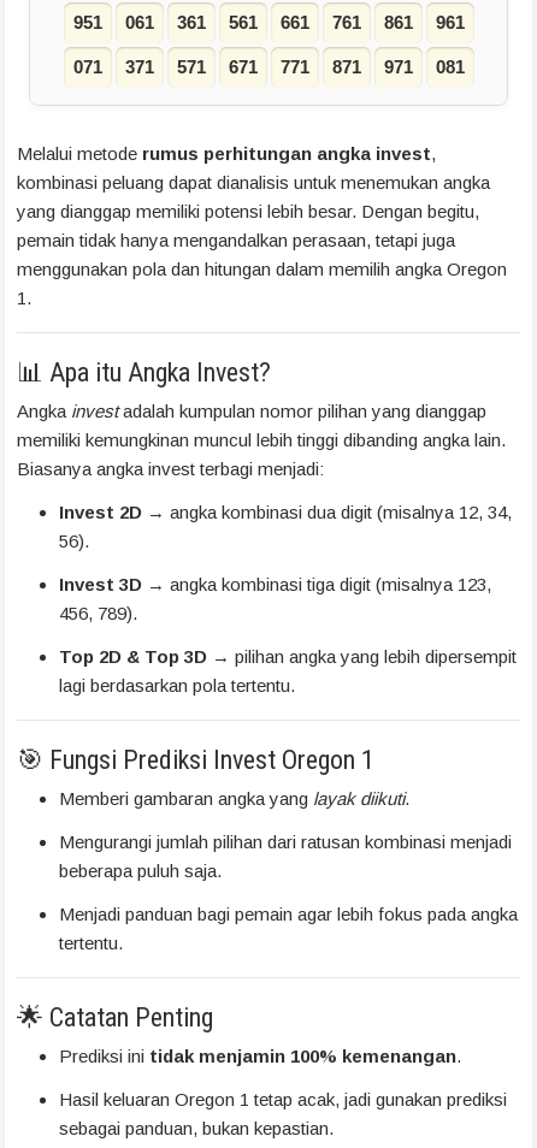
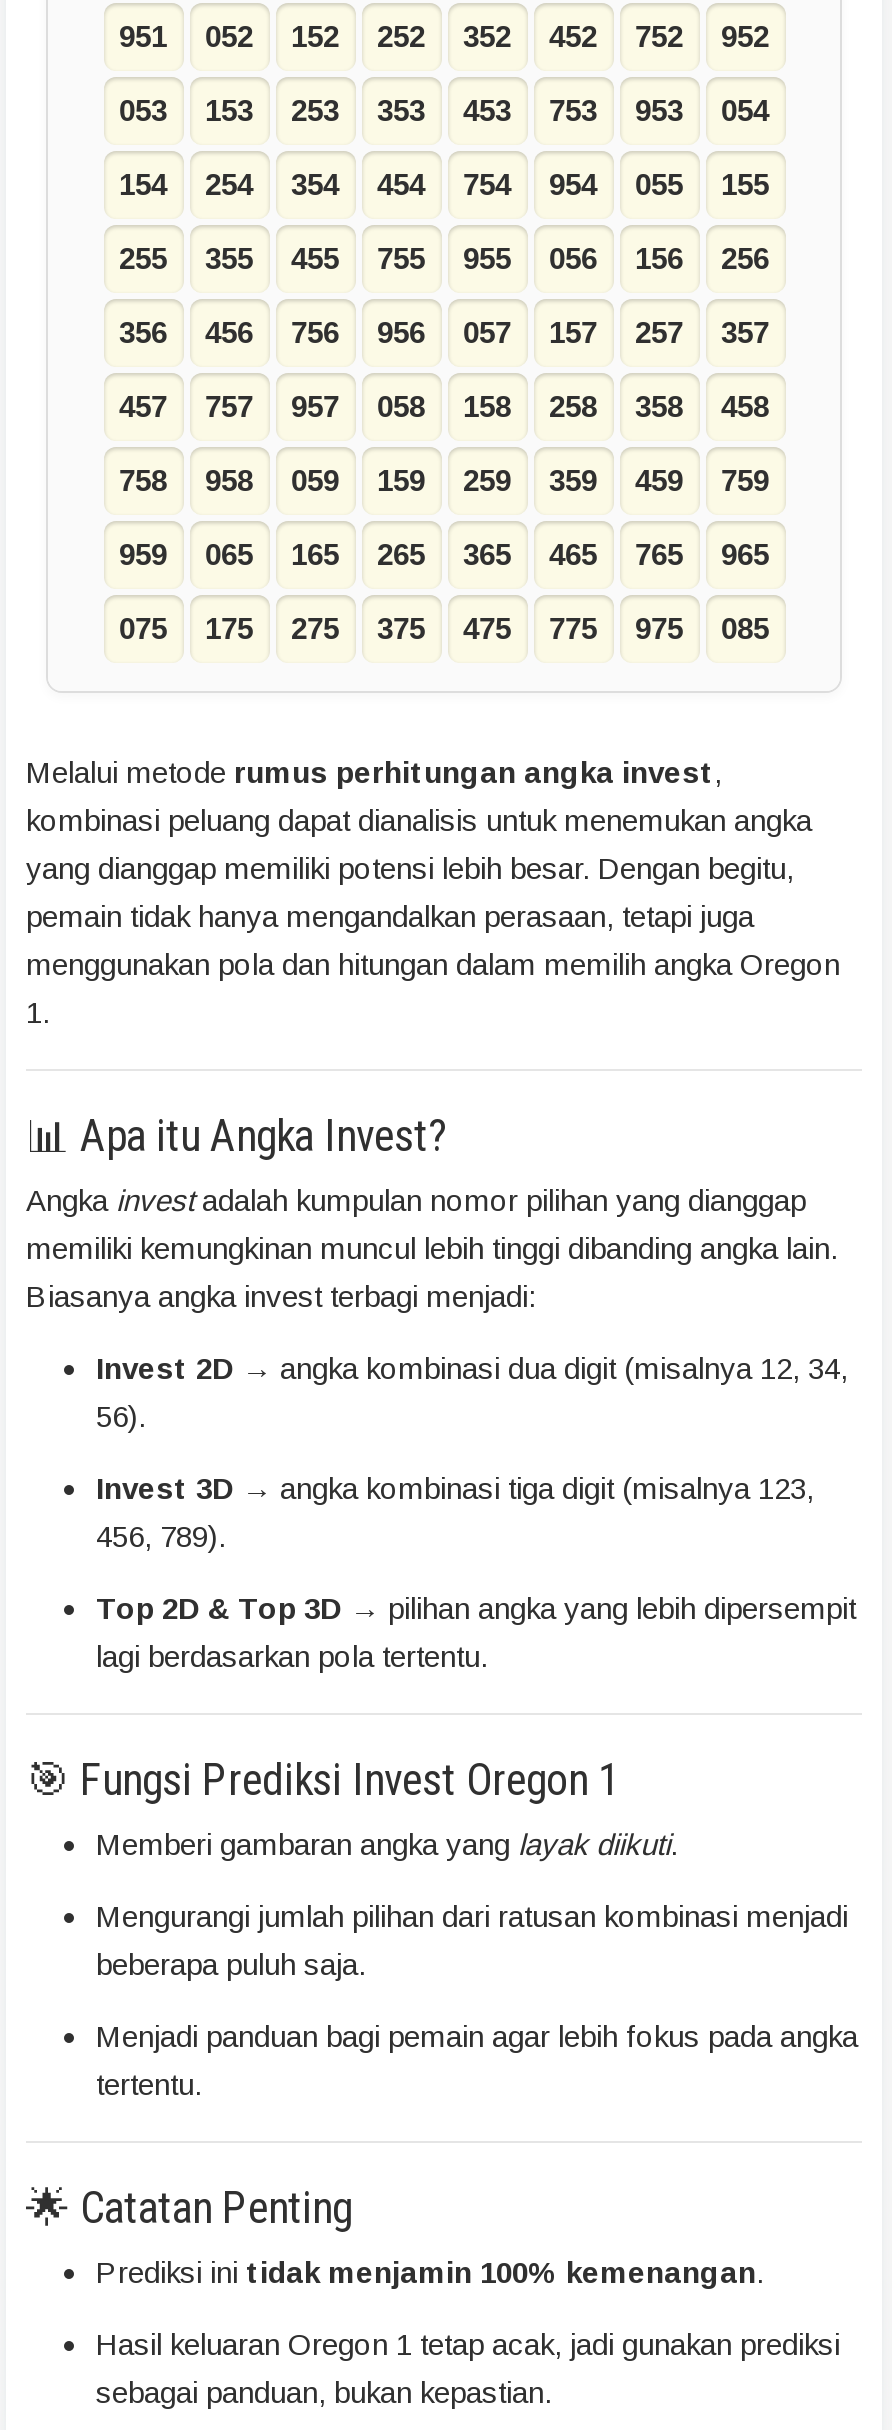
[73,12,464,77] 061 | 361 | 561 | 661 | 761 | 861 | 961 | 071 | 371 | 571 | 671 | 771 | 871 | 971 | 081 -> [119,19,769,645] 052 | 152 | 252 | 352 | 452 | 752 | 952 | 053 | 153 | 253 | 353 | 453 | 753 | 953 | 054 | 154 | 254 | 354 | 454 | 754 | 954 | 055 | 155 | 255 | 355 | 455 | 755 | 955 | 056 | 156 | 256 | 356 | 456 | 756 | 956 | 057 | 157 | 257 | 357 | 457 | 757 | 957 | 058 | 158 | 258 | 358 | 458 | 758 | 958 | 059 | 159 | 259 | 359 | 459 | 759 | 959 | 065 | 165 | 265 | 365 | 465 | 765 | 965 | 075 | 175 | 275 | 375 | 475 | 775 | 975 | 085

